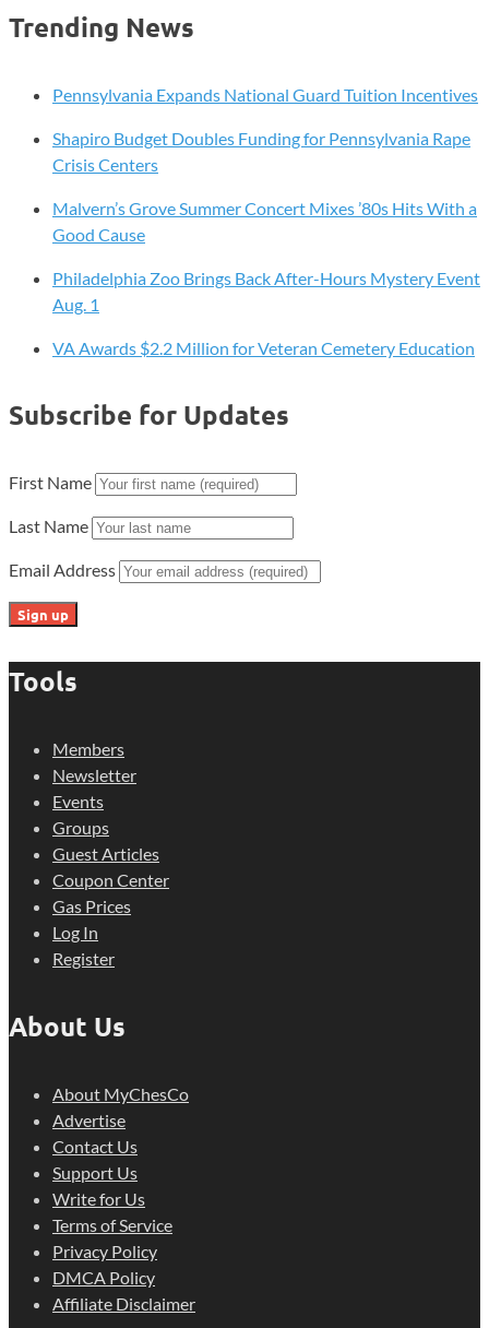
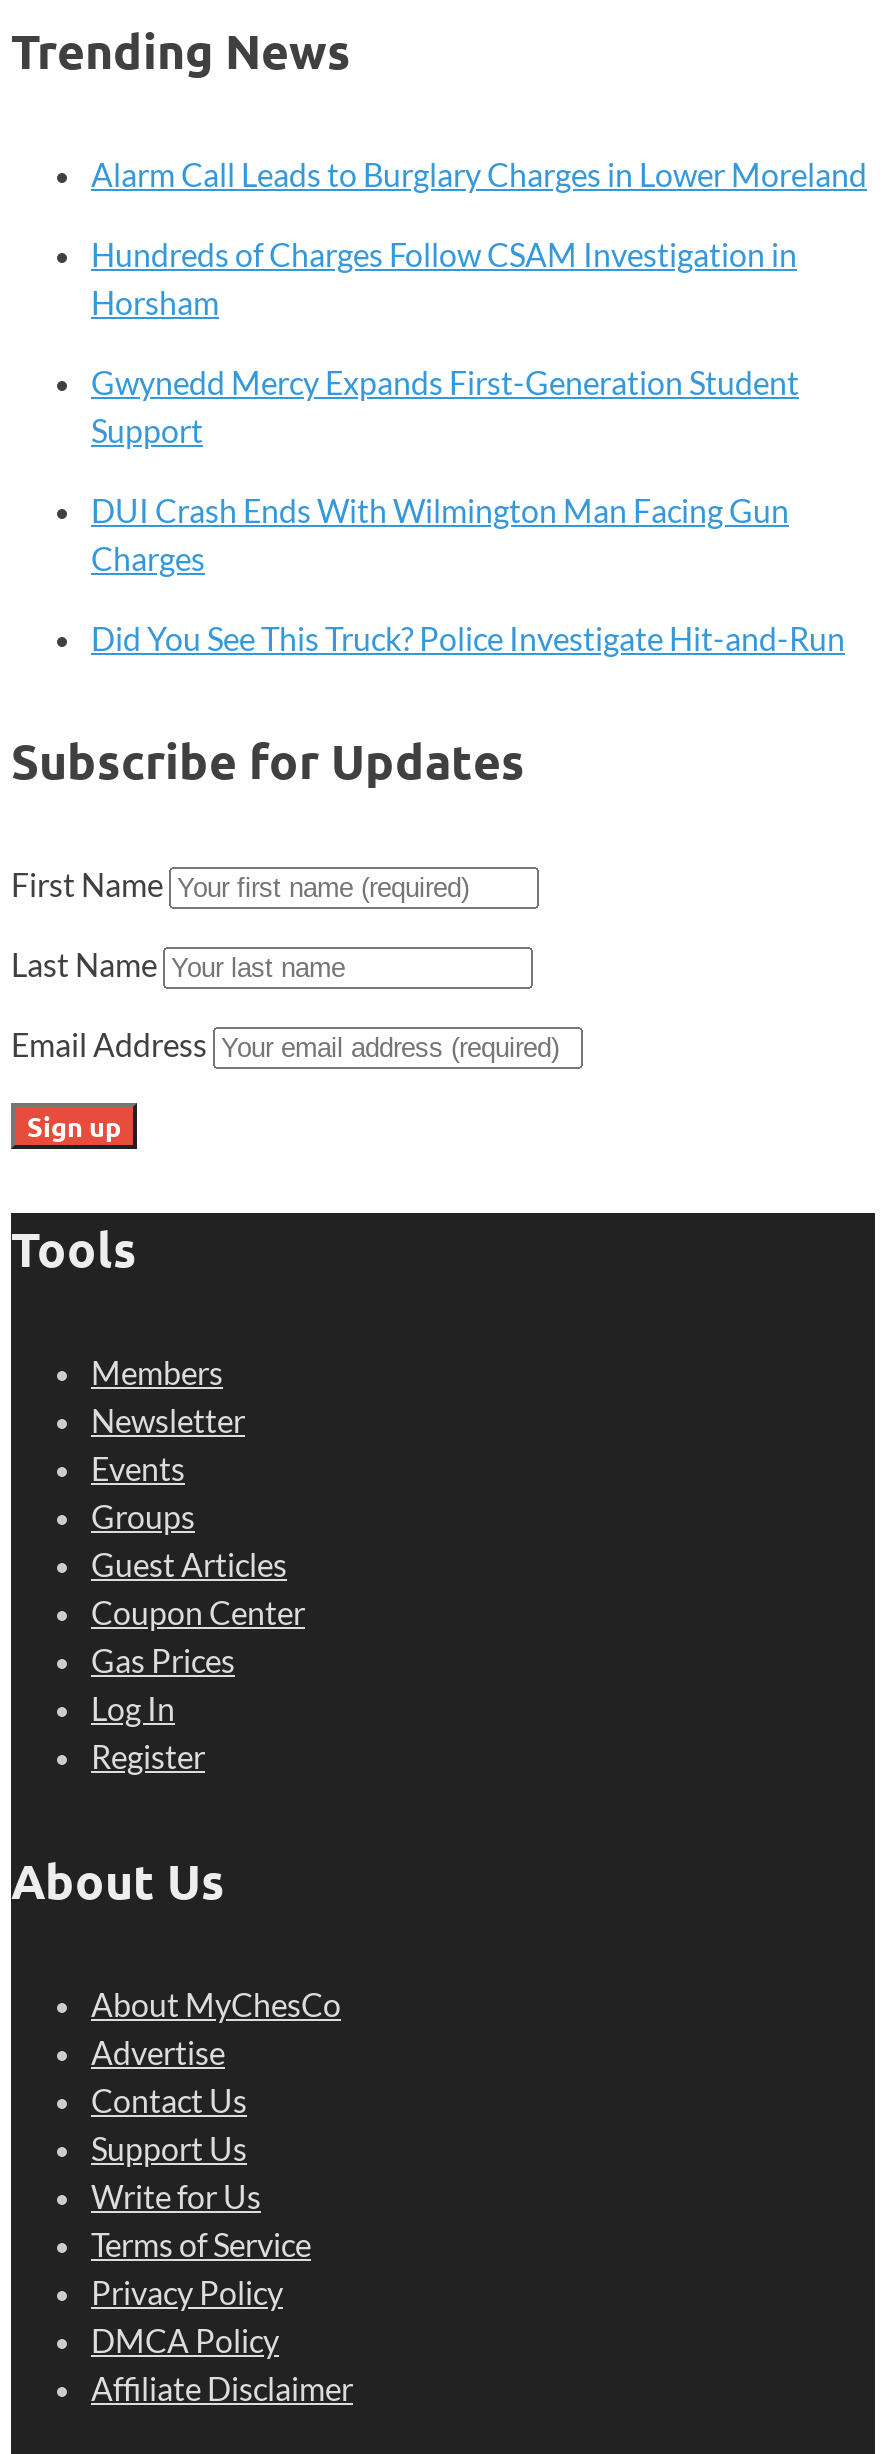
[52,84,478,104] Pennsylvania Expands National Guard Tuition Incentives -> [91,154,867,192] Alarm Call Leads to Burglary Charges in Lower Moreland
[52,127,470,174] Shapiro Budget Doubles Funding for Pennsylvania Rape | Crisis Centers -> [91,234,797,320] Hundreds of Charges Follow CSAM Investigation in | Horsham
[52,197,477,244] Malvern’s Grove Summer Concert Mixes ’80s Hits With a | Good Cause -> [91,362,799,448] Gwynedd Mercy Expands First-Generation Student | Support
[52,267,480,314] Philadelphia Zoo Brings Back After-Hours Mystery Event | Aug. 1 -> [91,490,789,576] DUI Crash Ends With Wilmington Man Facing Gun | Charges
[52,337,475,358] VA Awards $2.2 Million for Veteran Cemetery Education -> [91,618,845,656] Did You See This Truck? Police Investigate Hit-and-Run

